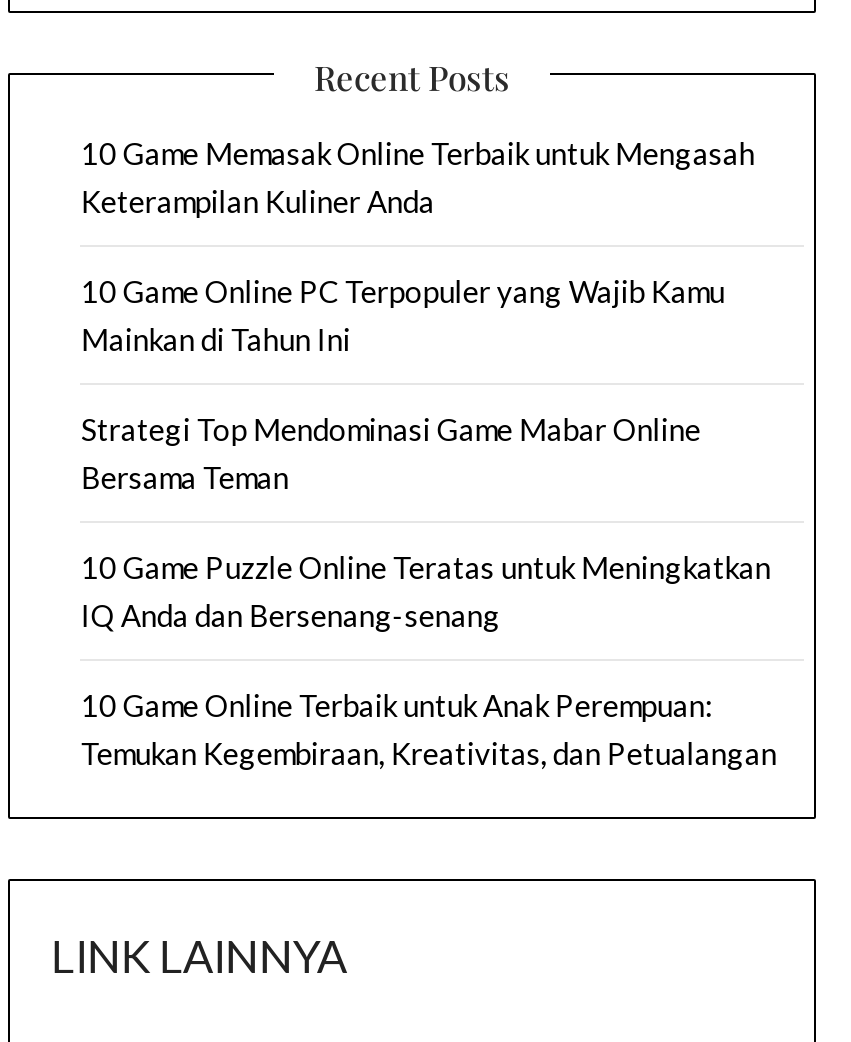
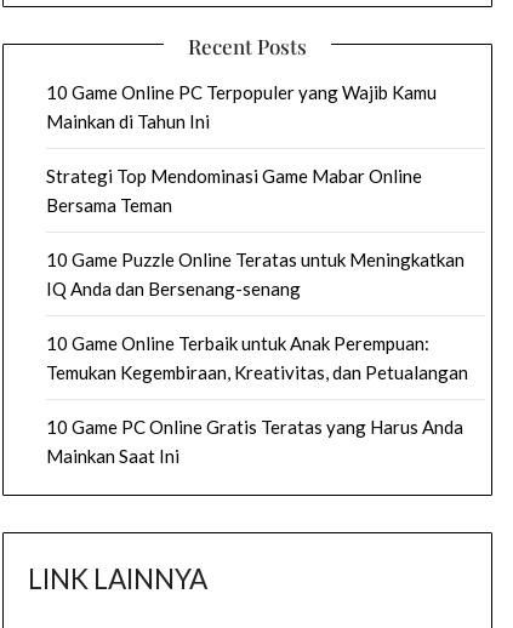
[81,135,755,219] 10 Game Memasak Online Terbaik untuk Mengasah | Keterampilan Kuliner Anda -> none
moved [81,273,777,771] -> [47,81,469,383]: 10 Game Online PC Terpopuler yang Wajib Kamu | Mainkan di Tahun Ini | Strategi Top Mendominasi Game Mabar Online | Bersama Teman | 10 Game Puzzle Online Teratas untuk Meningkatkan | IQ Anda dan Bersenang-senang | 10 Game Online Terbaik untuk Anak Perempuan: | Temukan Kegembiraan, Kreativitas, dan Petualangan
none -> [47,416,464,467] 10 Game PC Online Gratis Teratas yang Harus Anda | Mainkan Saat Ini

